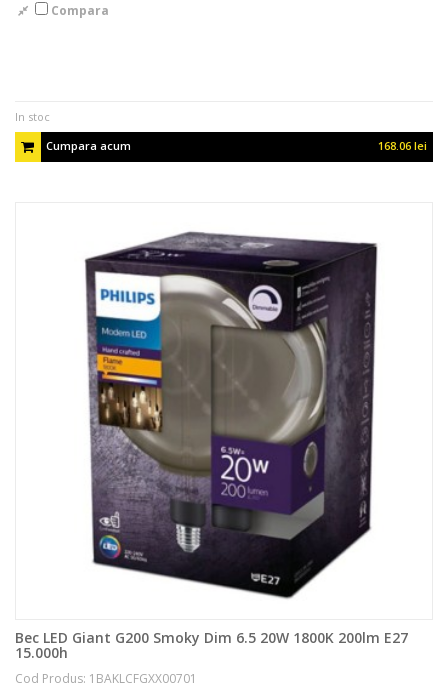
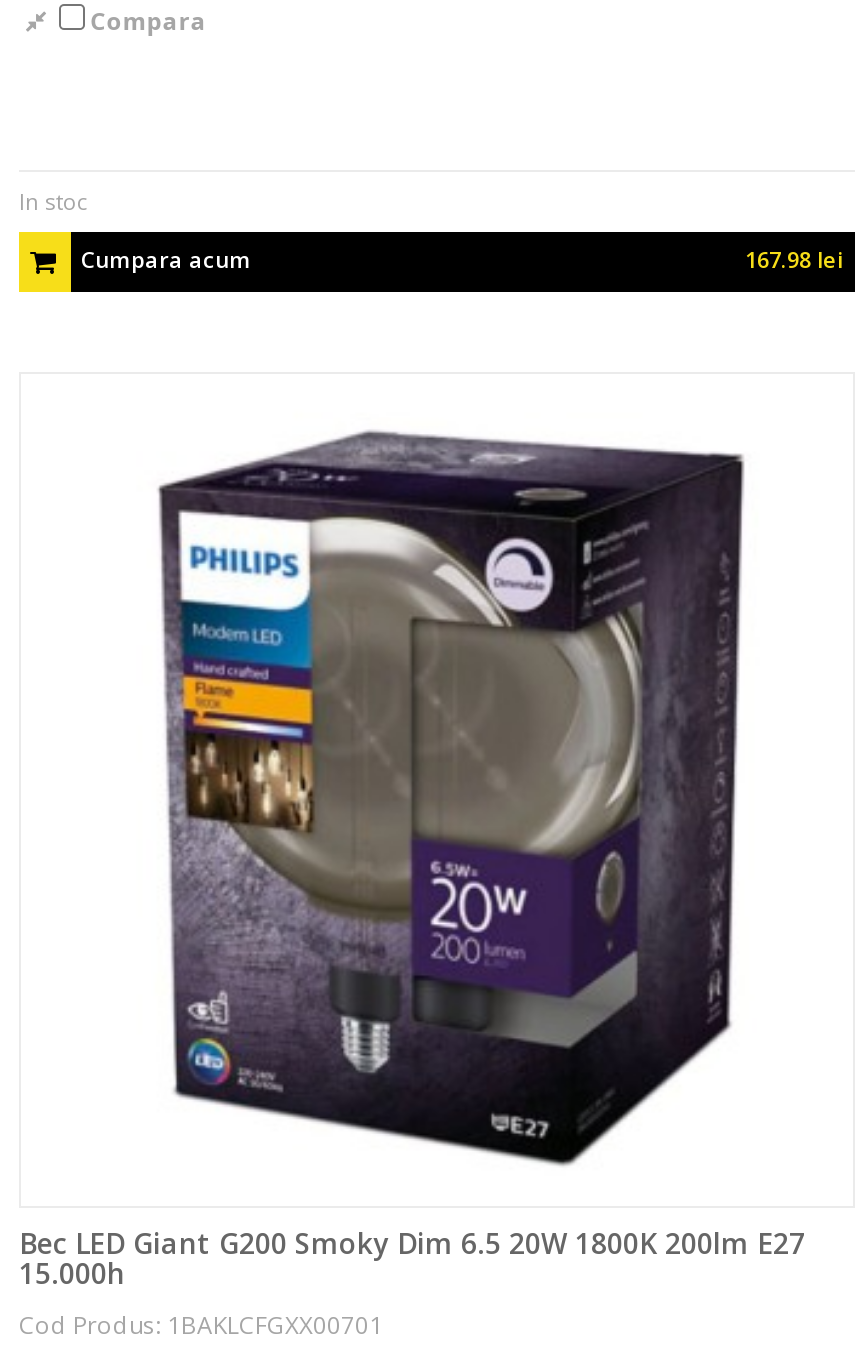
[378,138,427,153] 168.06 lei -> [745,244,843,274] 167.98 lei

